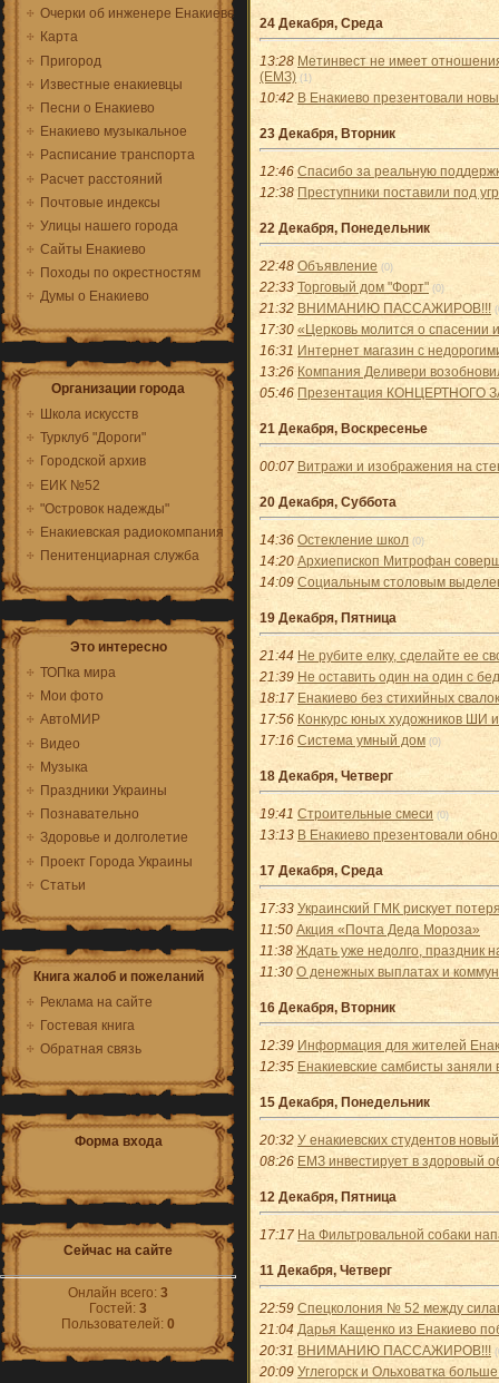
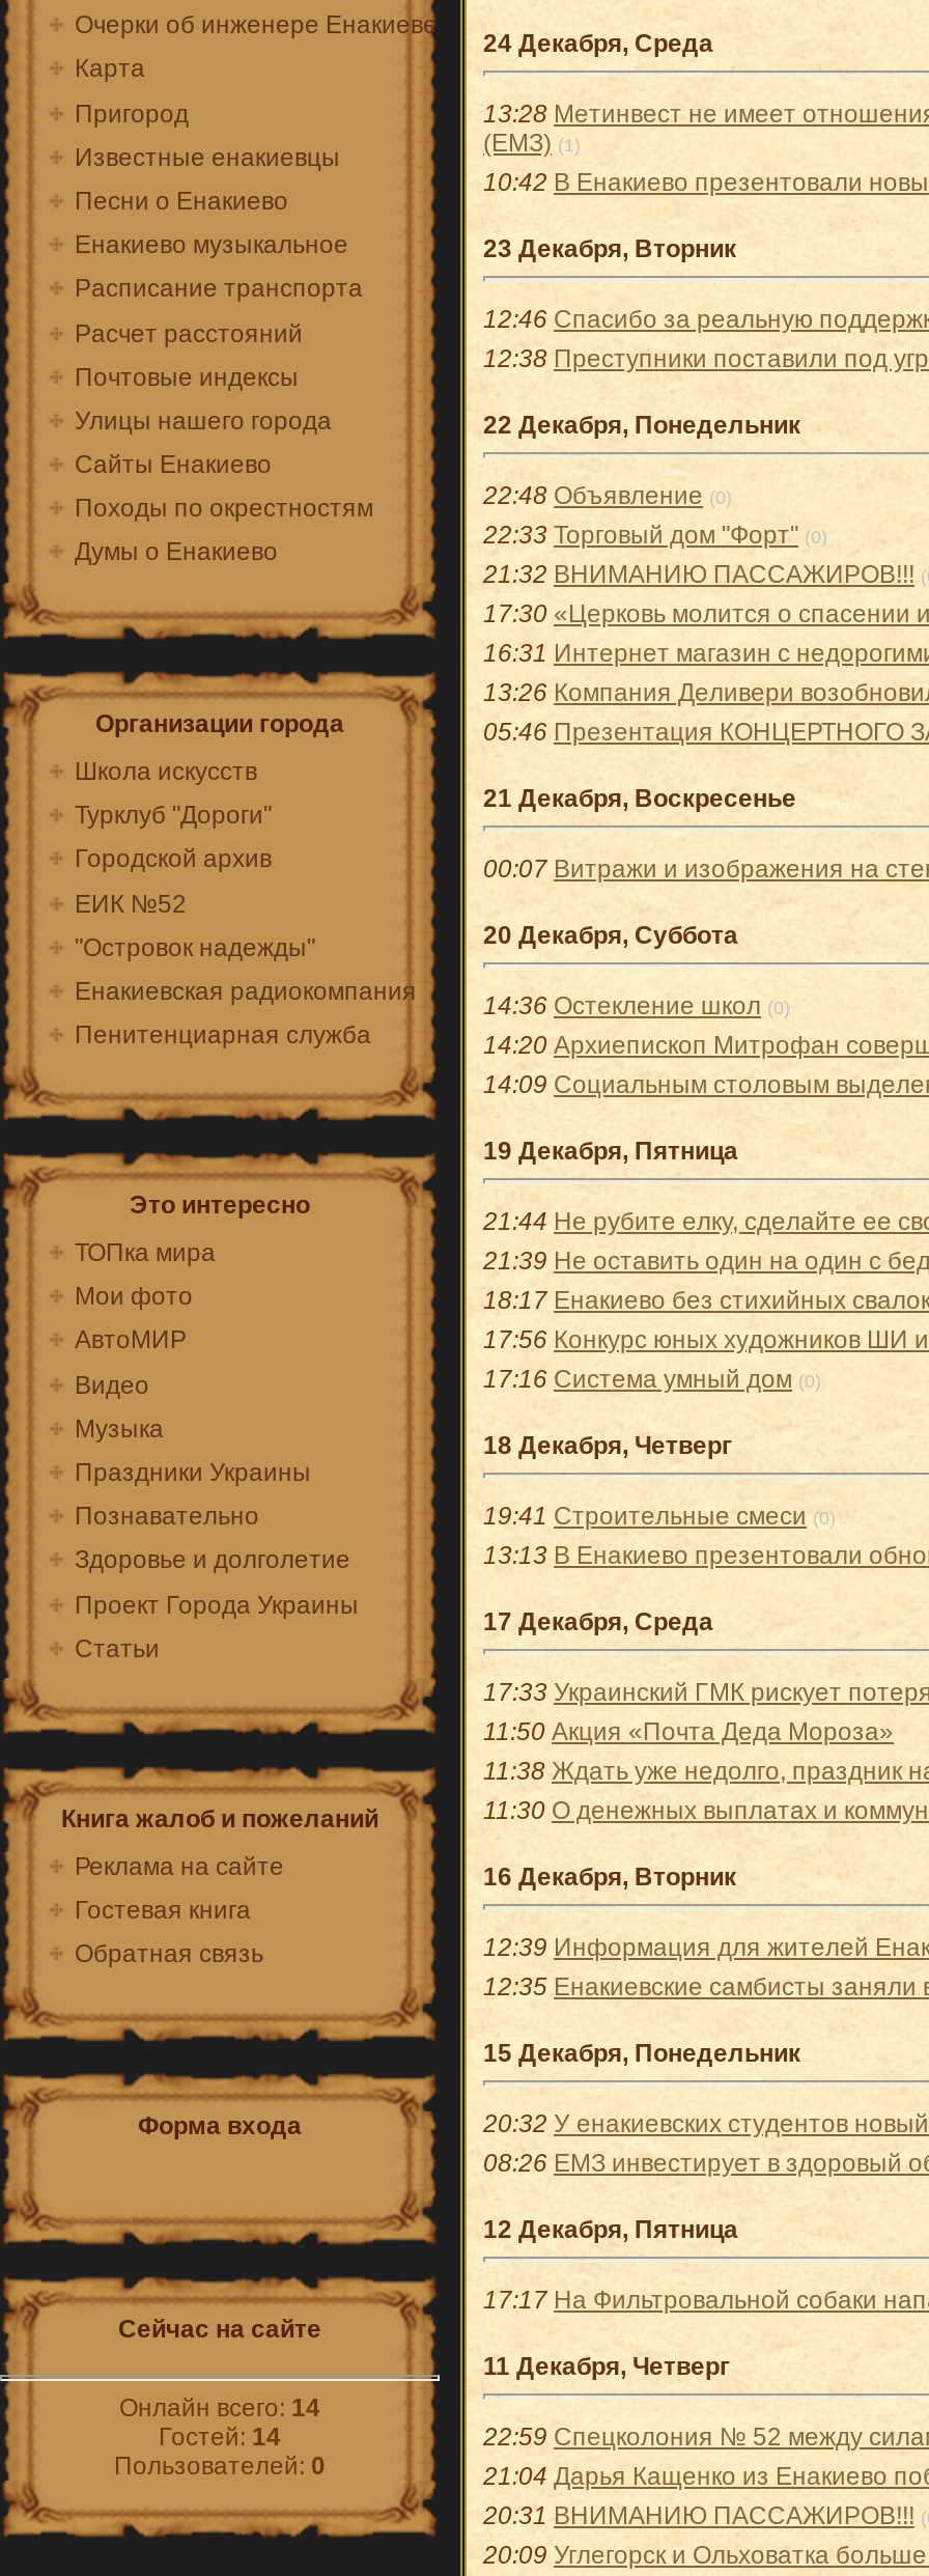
[68,1285,168,1301] Онлайн всего: 3 -> [119,2393,320,2423] Онлайн всего: 14
[89,1301,147,1316] Гостей: 3 -> [159,2423,281,2452] Гостей: 14

